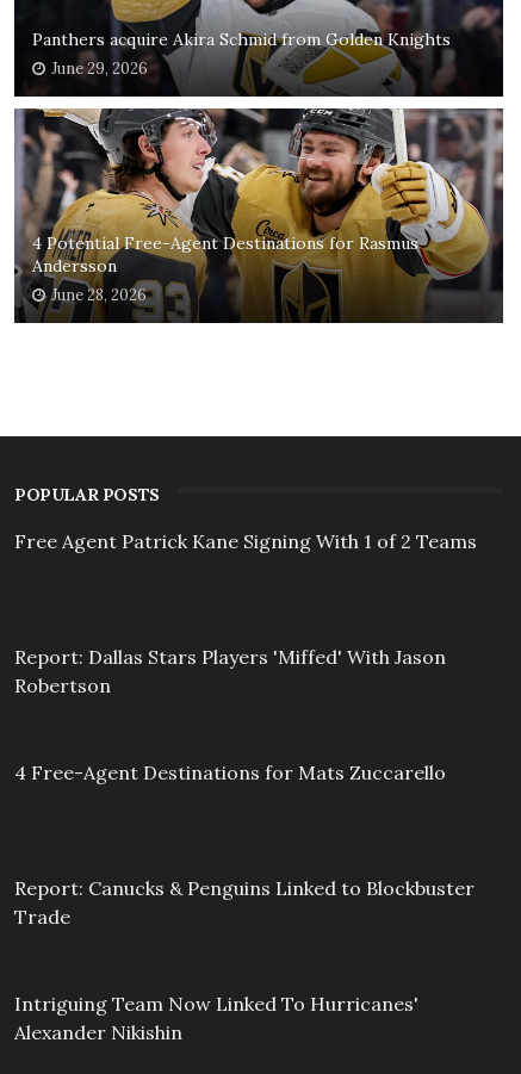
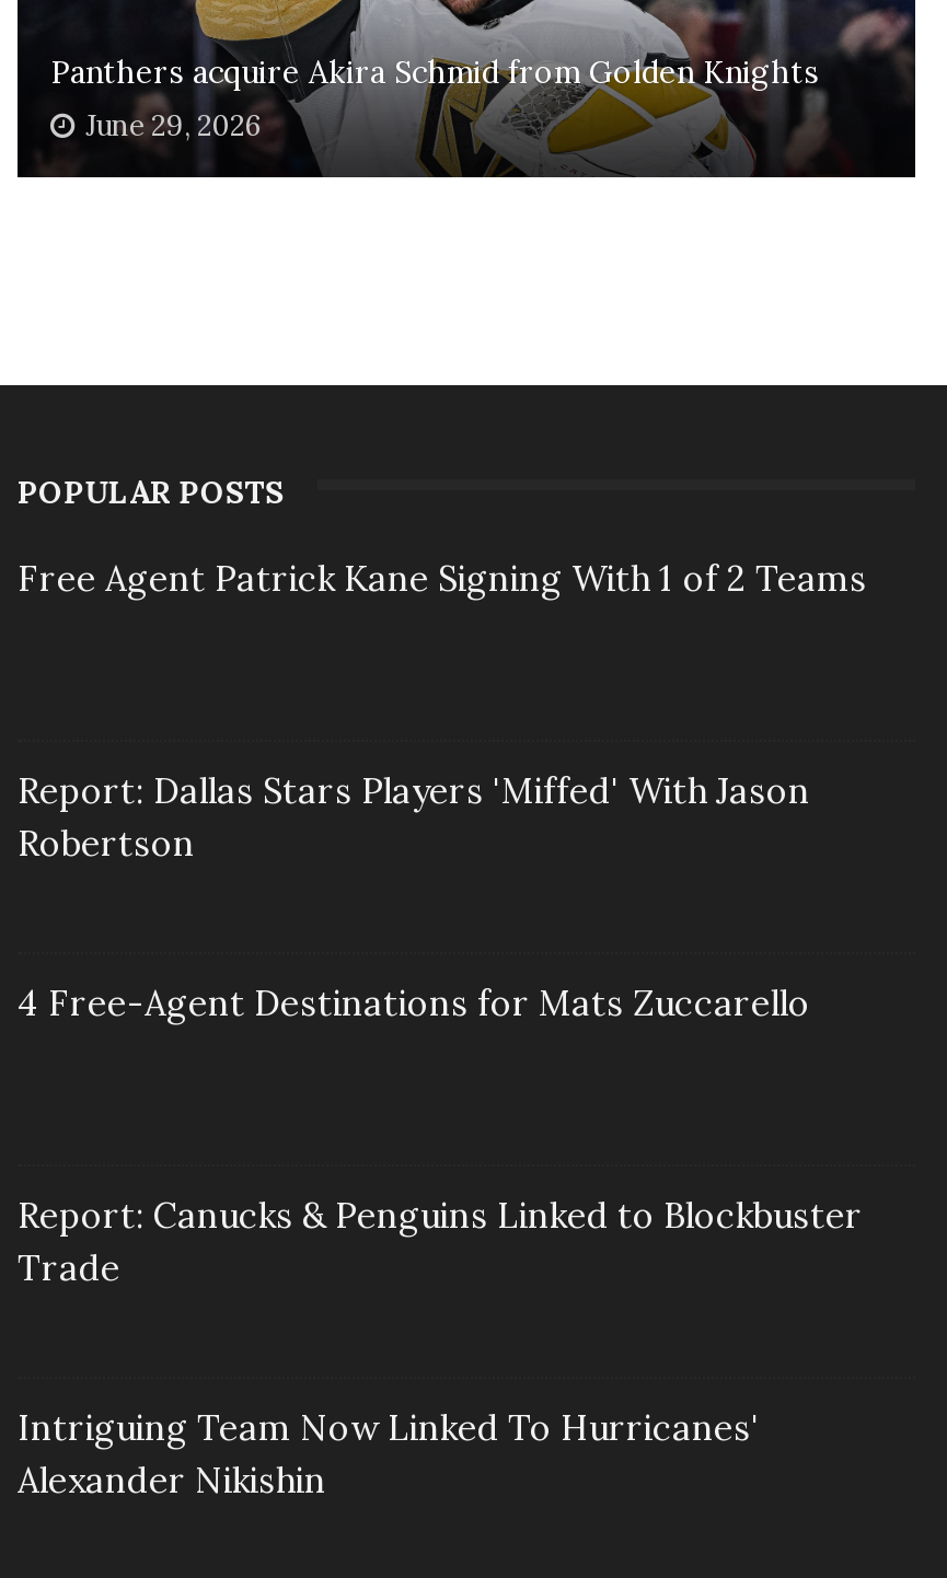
[13,107,504,323] [image] | 4 Potential Free-Agent Destinations for Rasmus | Andersson | June 28, 2026 -> none

